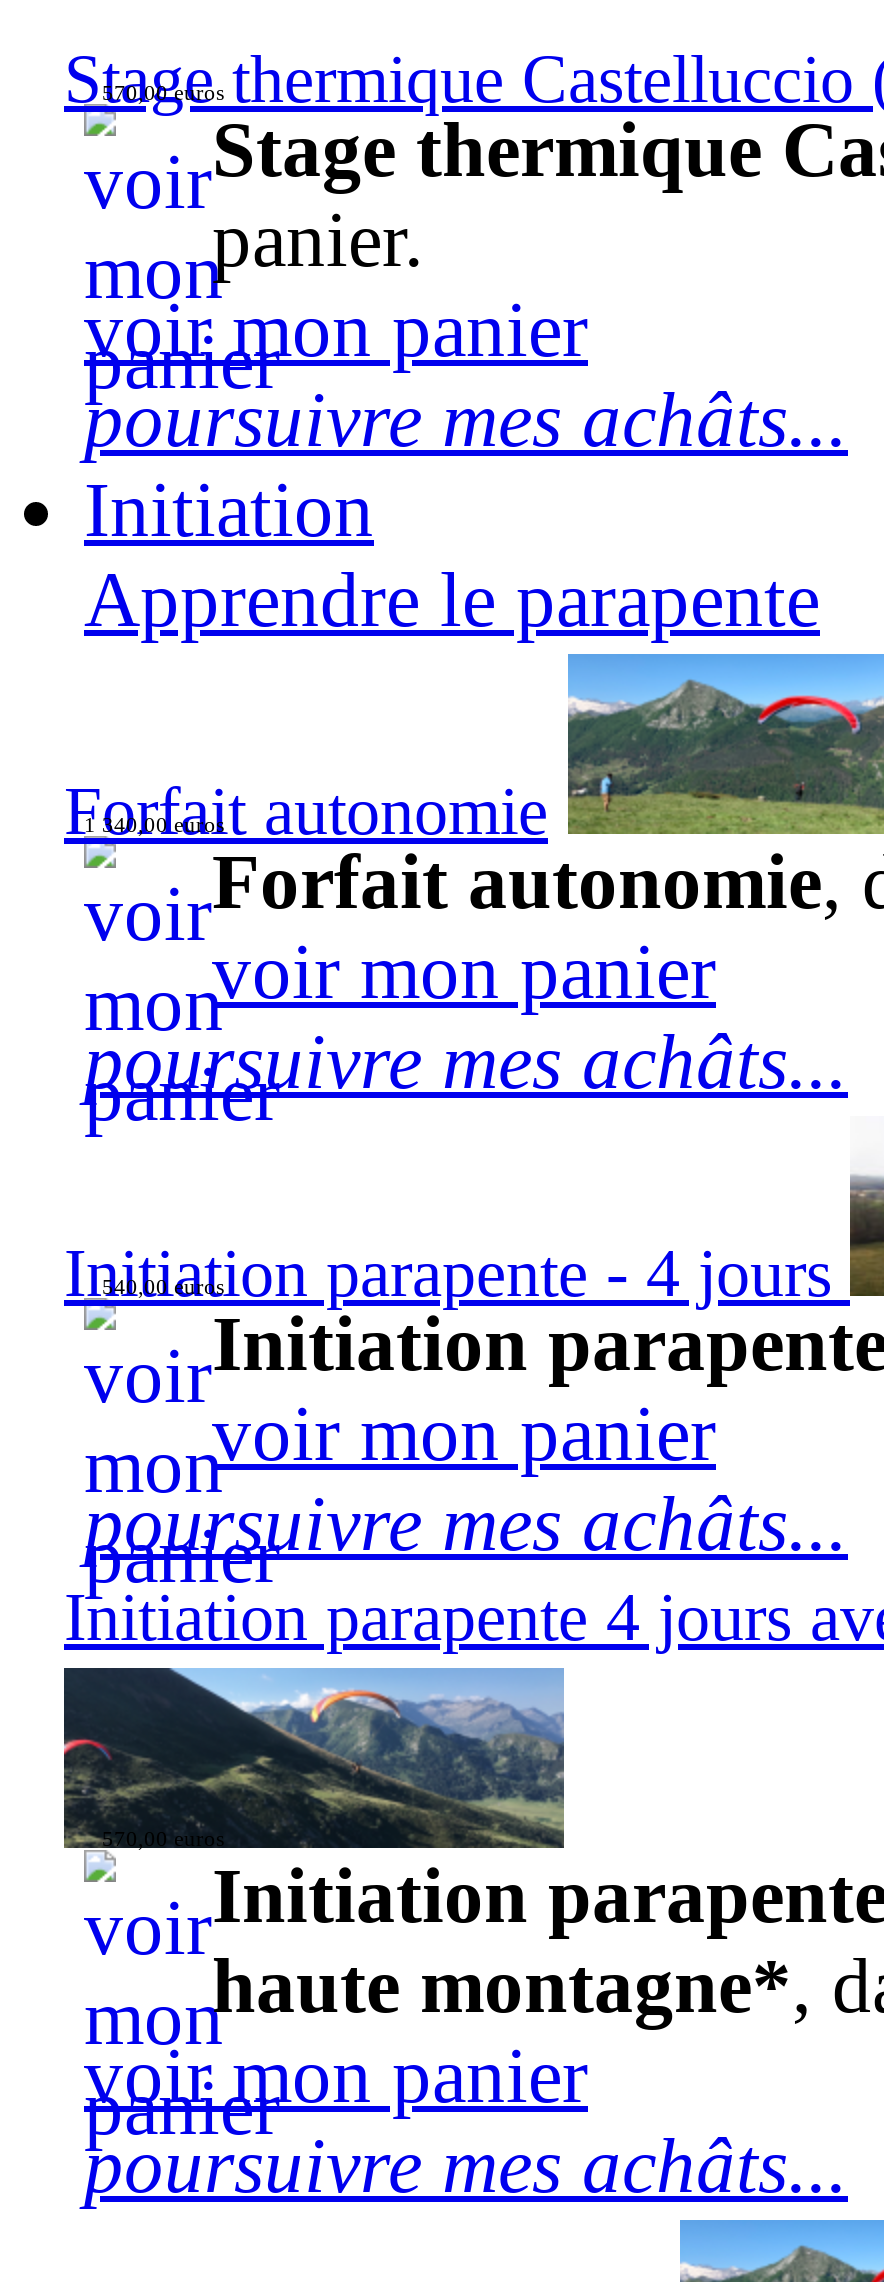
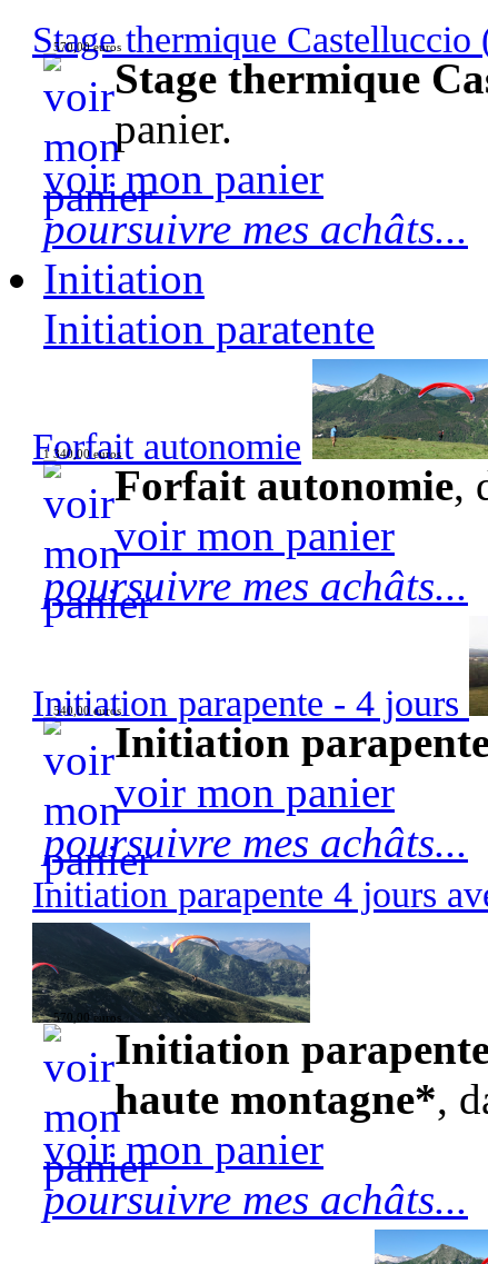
[84,556,820,642] Apprendre le parapente -> [43,304,375,352] Initiation paratente

